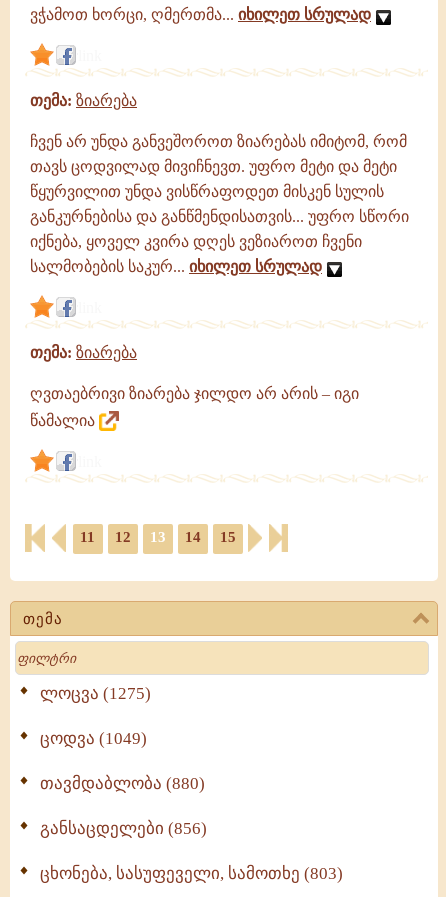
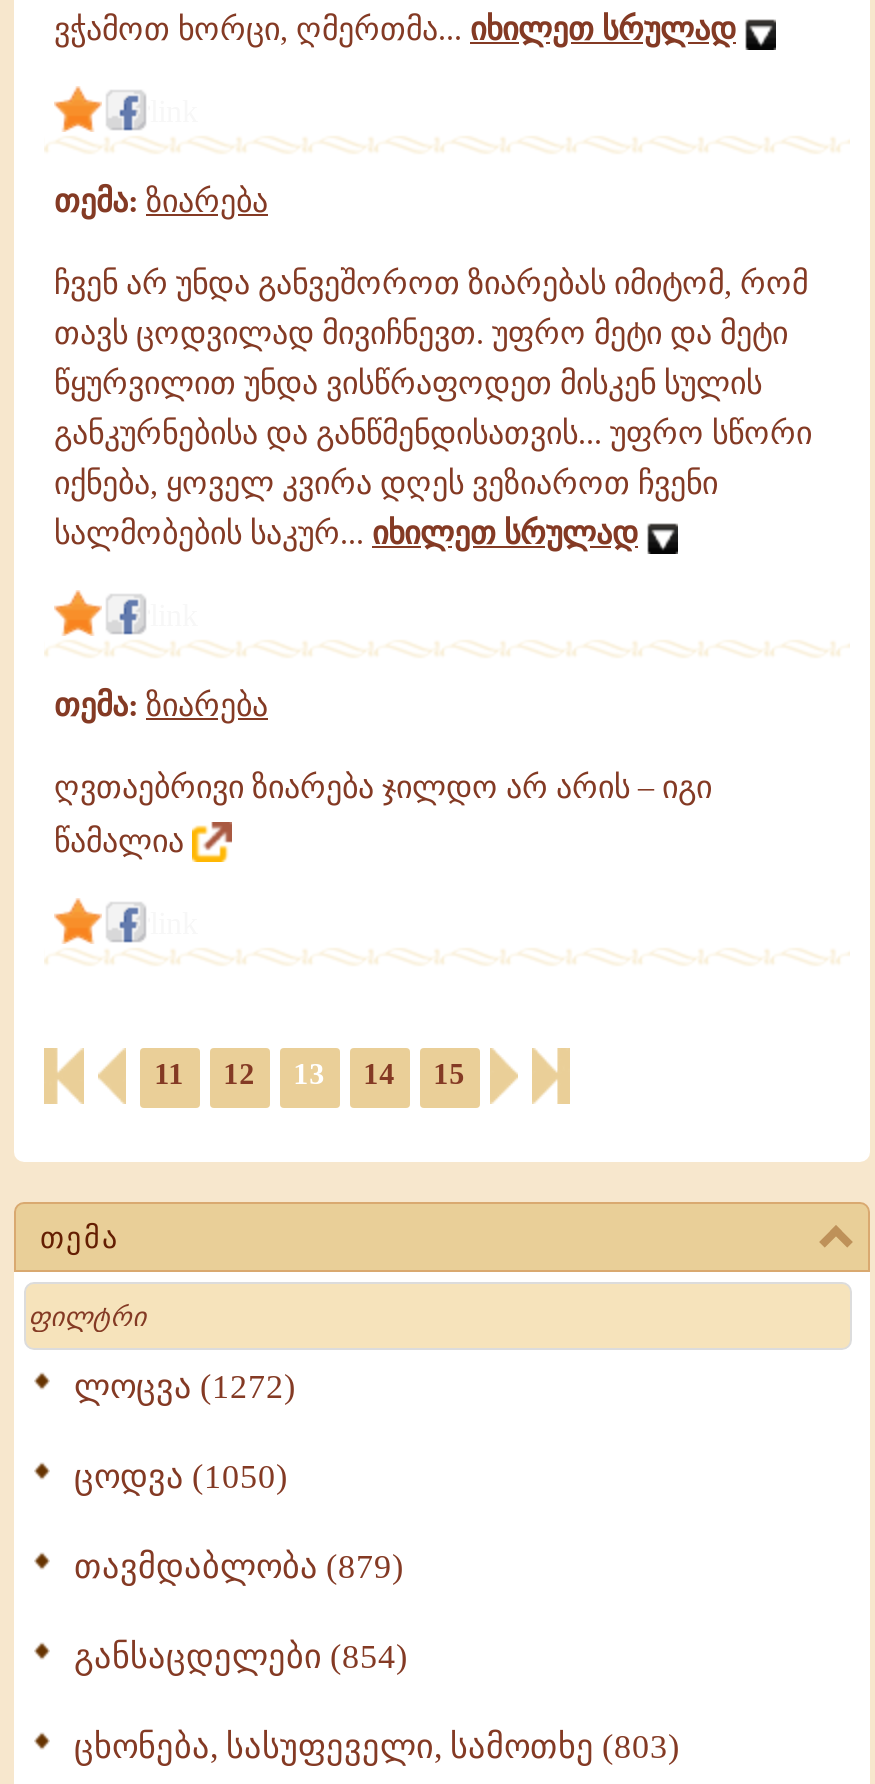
[40,684,151,703] ლოცვა (1275) -> [74,1368,296,1406] ლოცვა (1272)
[40,729,147,748] ცოდვა (1049) -> [74,1458,288,1496] ცოდვა (1050)
[40,774,205,793] თავმდაბლობა (880) -> [74,1548,404,1586] თავმდაბლობა (879)
[40,819,207,838] განსაცდელები (856) -> [74,1638,408,1676] განსაცდელები (854)

